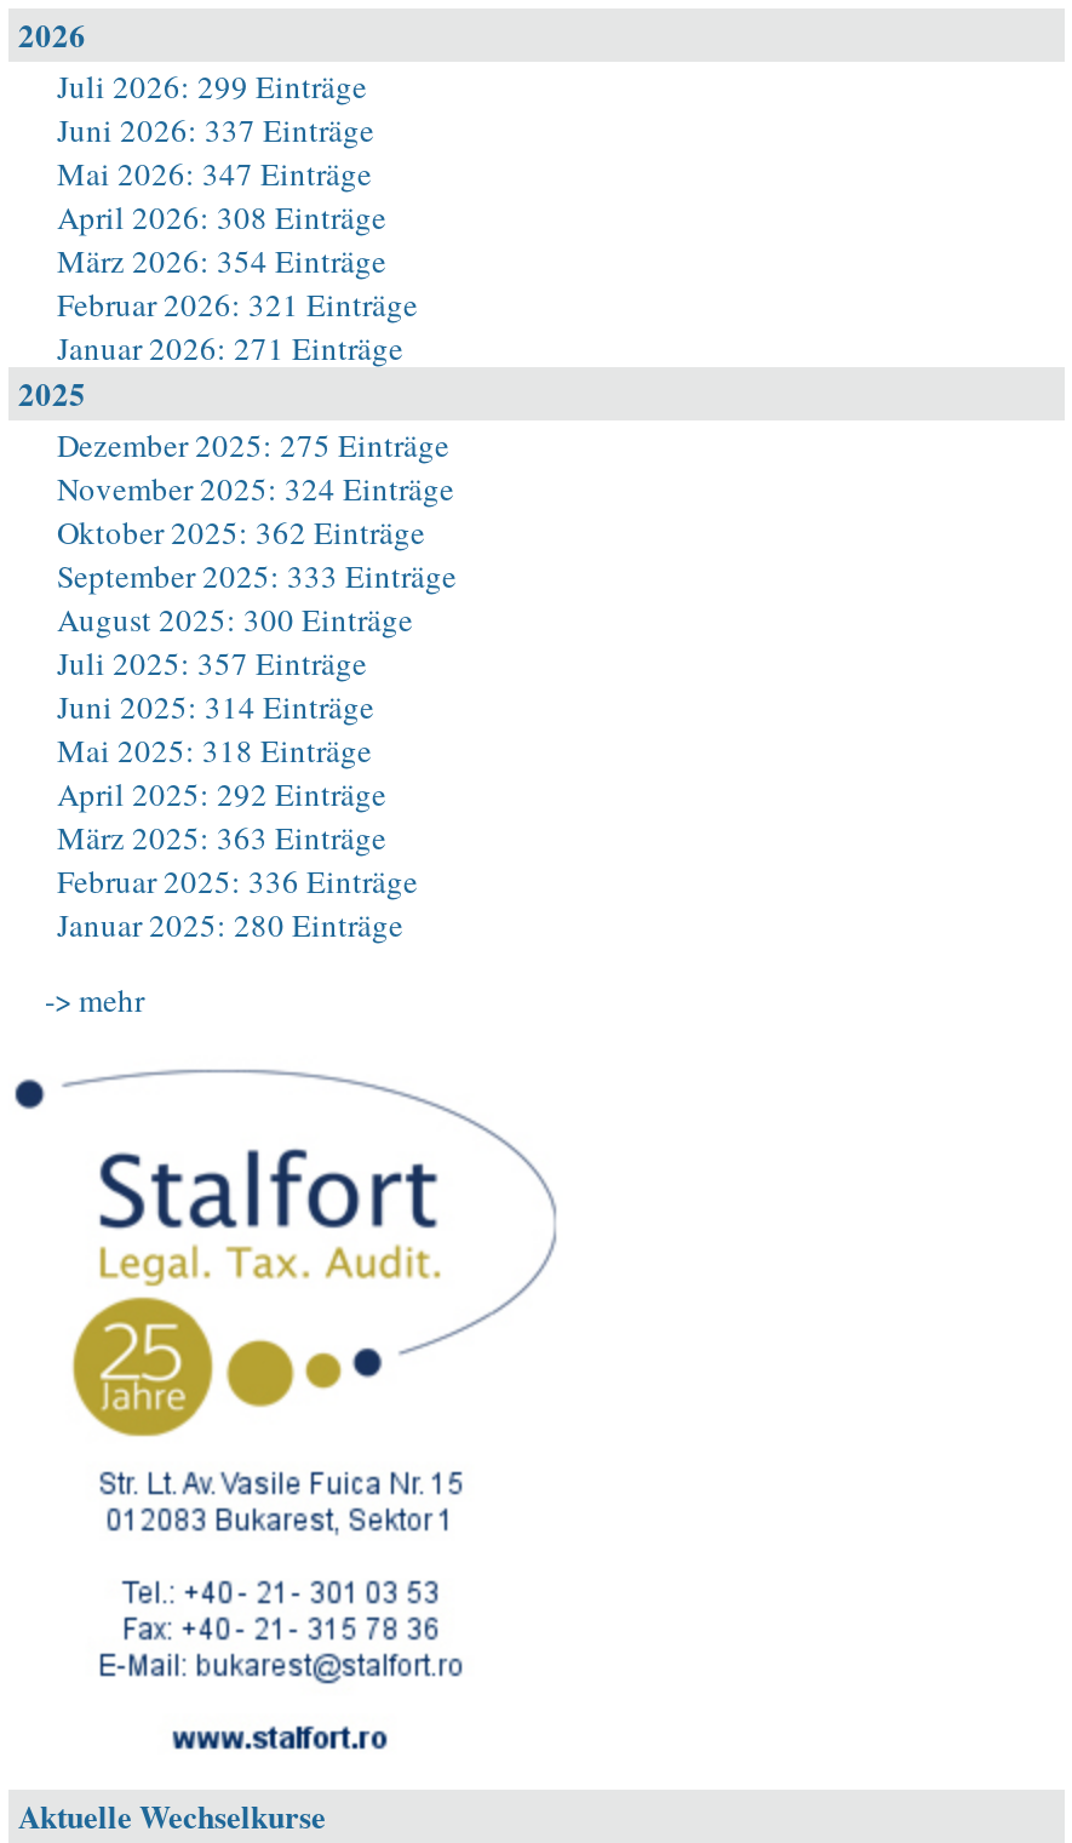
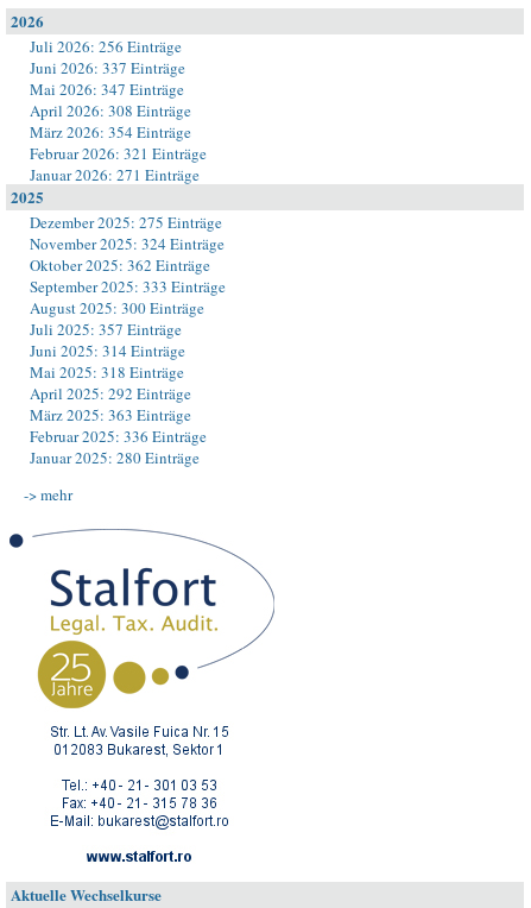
[57,64,367,108] Juli 2026: 299 Einträge -> [30,36,182,57] Juli 2026: 256 Einträge

